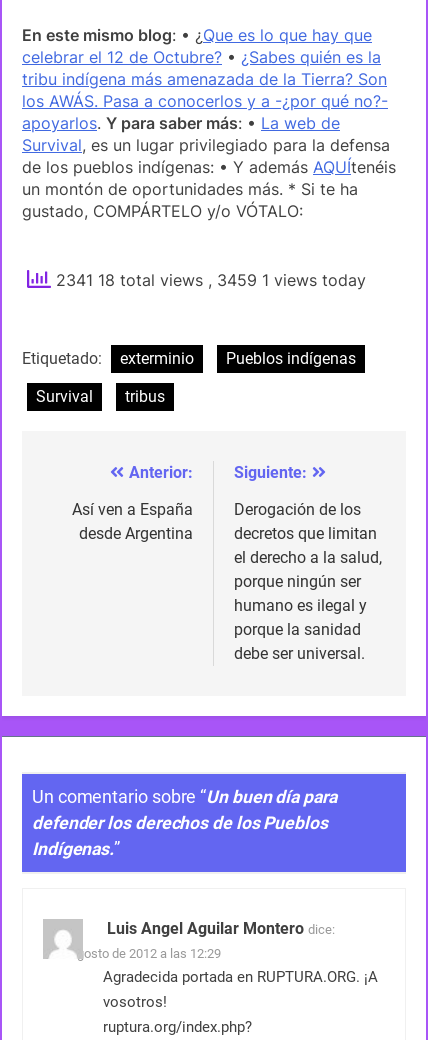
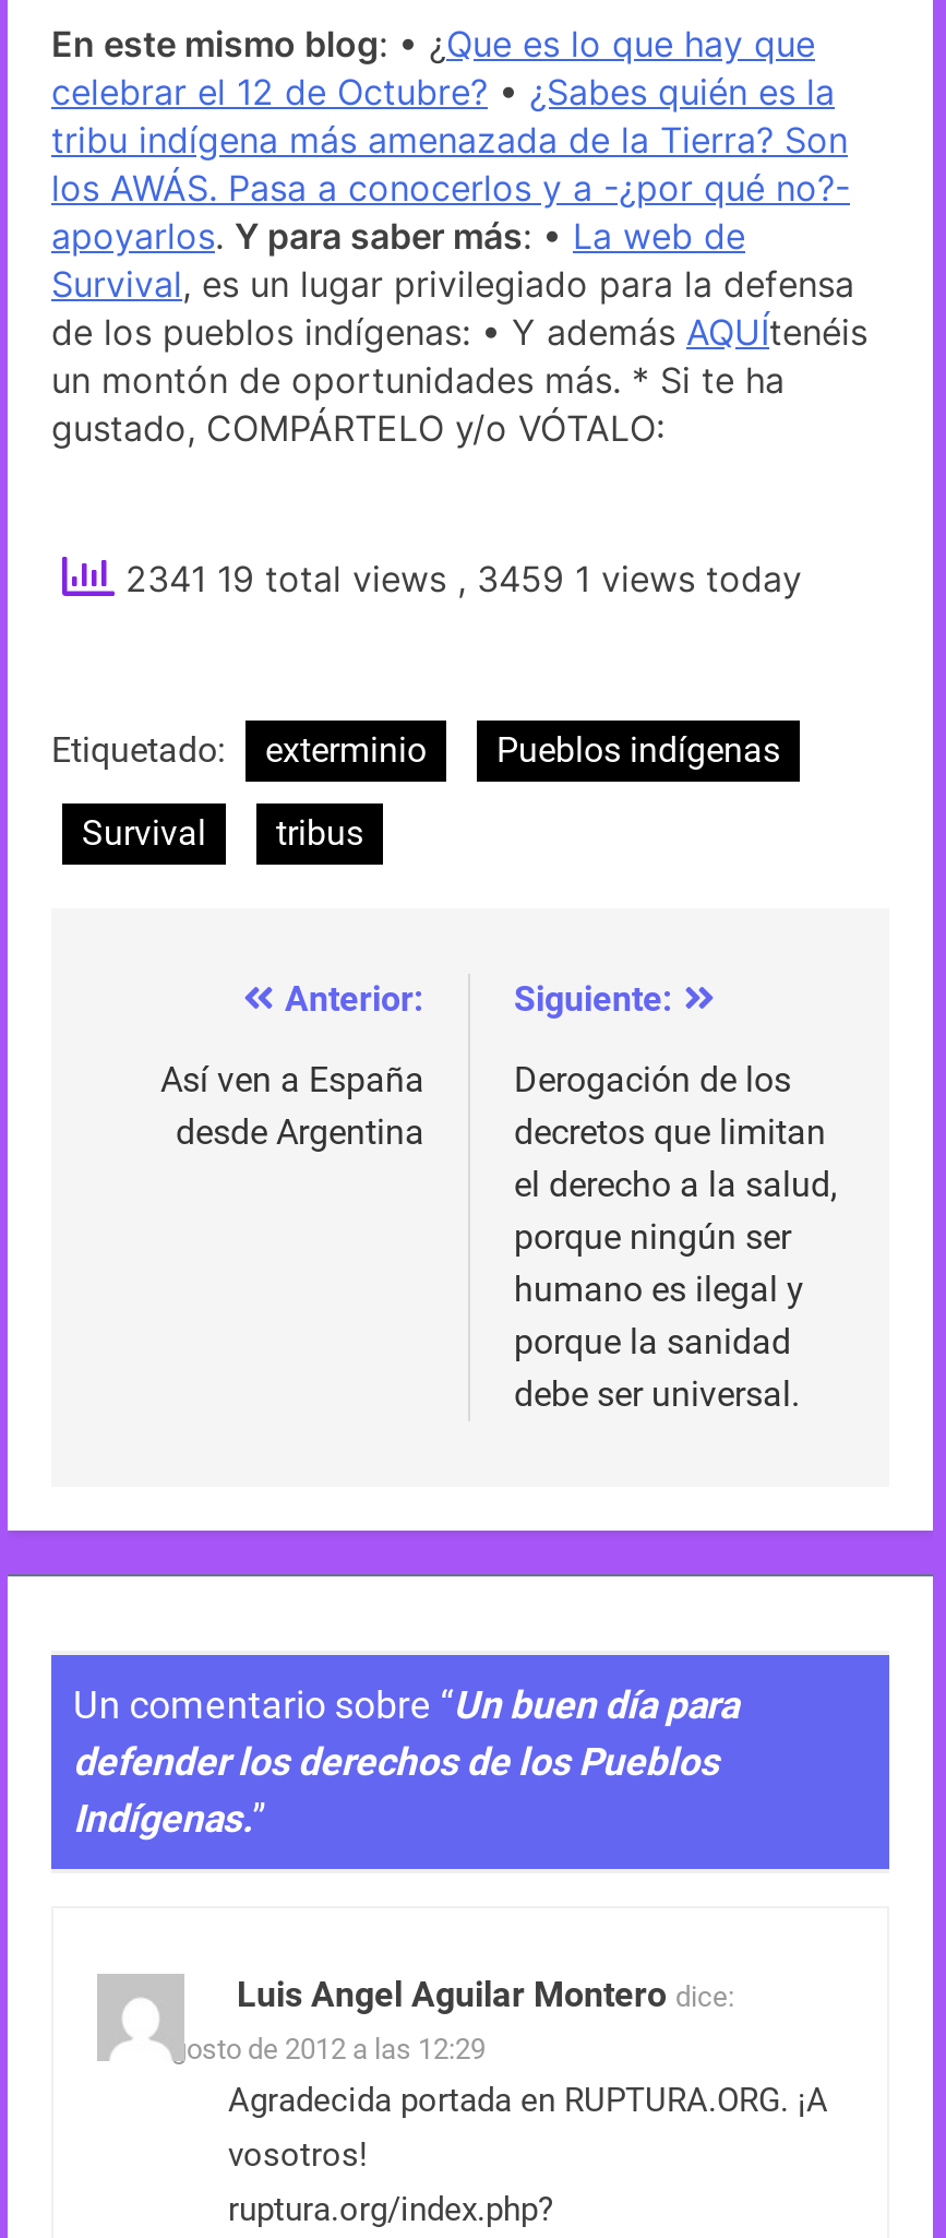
[51,270,366,290] 2341 18 total views, 3459 1 views today -> [115,556,802,600] 2341 19 total views, 3459 1 views today

